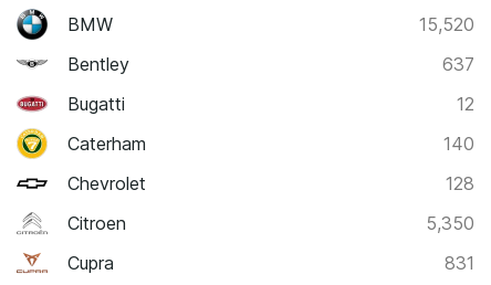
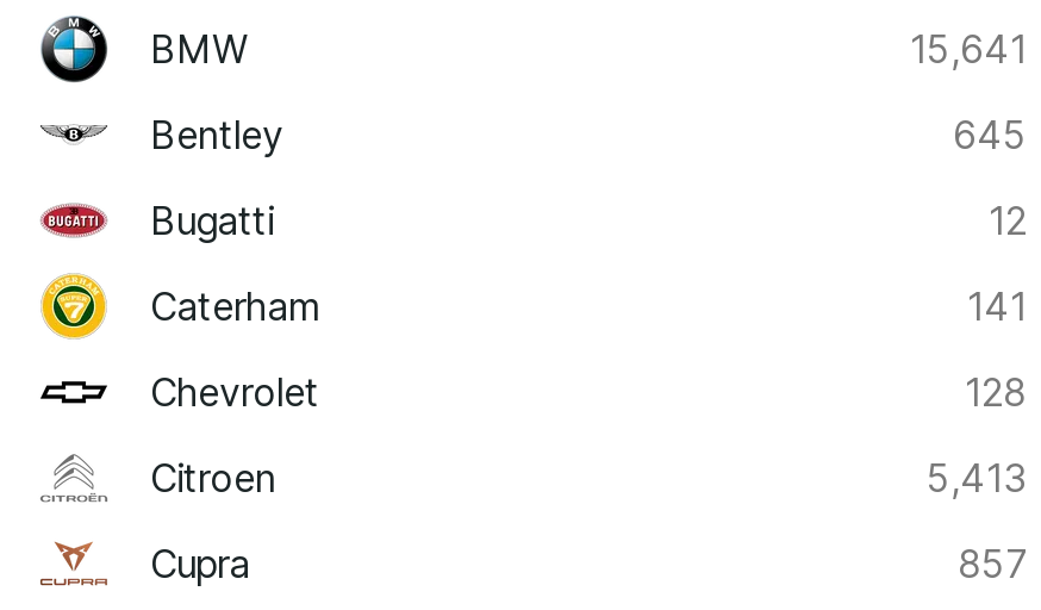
[419,13,474,35] 15,520 -> [910,24,1027,71] 15,641
[442,52,474,75] 637 -> [953,110,1027,157] 645
[443,132,474,154] 140 -> [967,281,1027,329] 141
[426,212,474,234] 5,350 -> [927,453,1027,500] 5,413
[445,251,474,273] 831 -> [958,539,1027,586] 857

